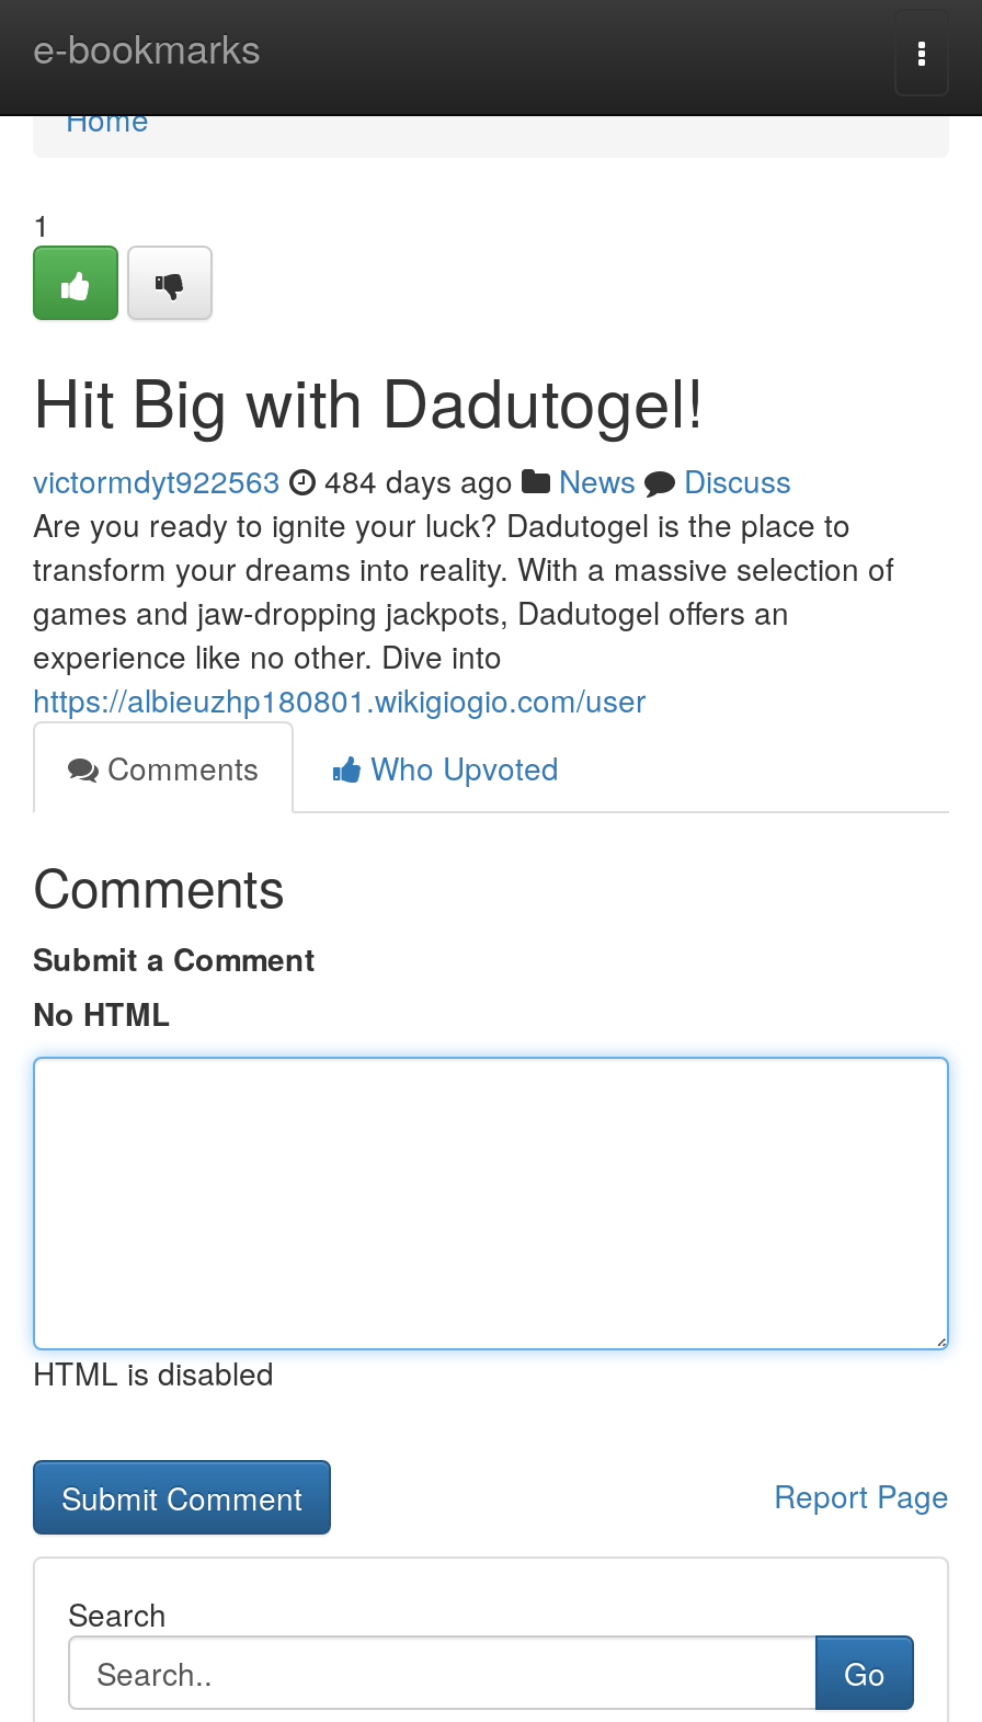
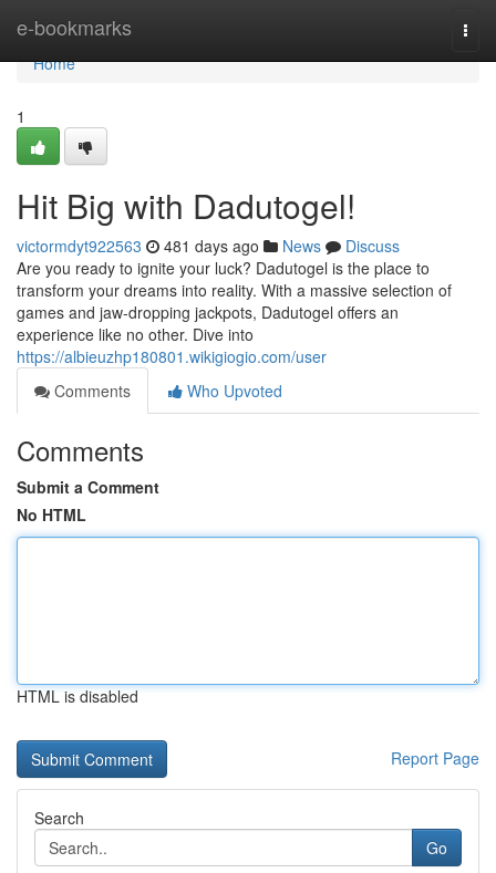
[33,458,791,502] victormdyt922563 484 days ago News Discuss -> [17,235,400,257] victormdyt922563 481 days ago News Discuss

